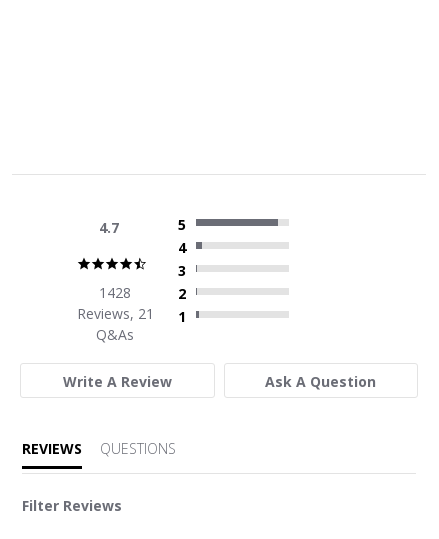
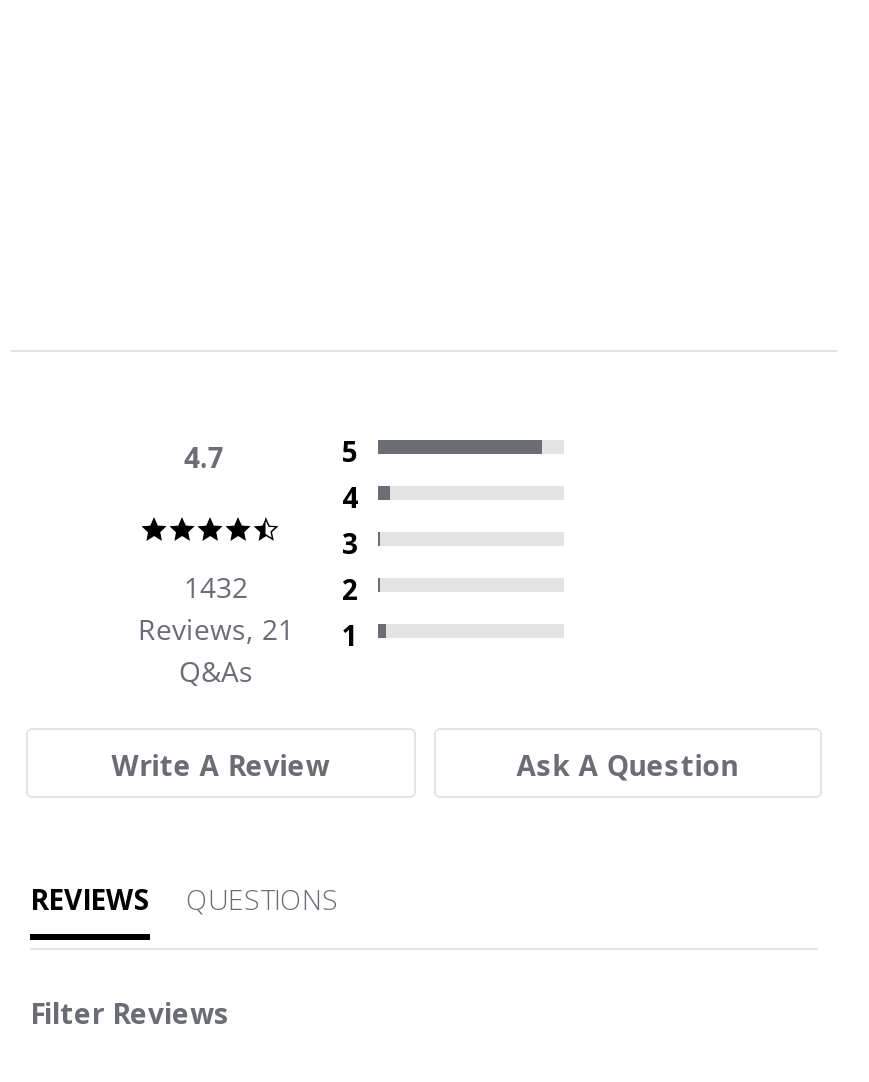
[99,283,131,302] 1428 -> [184,569,248,607] 1432

